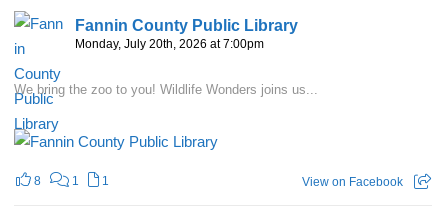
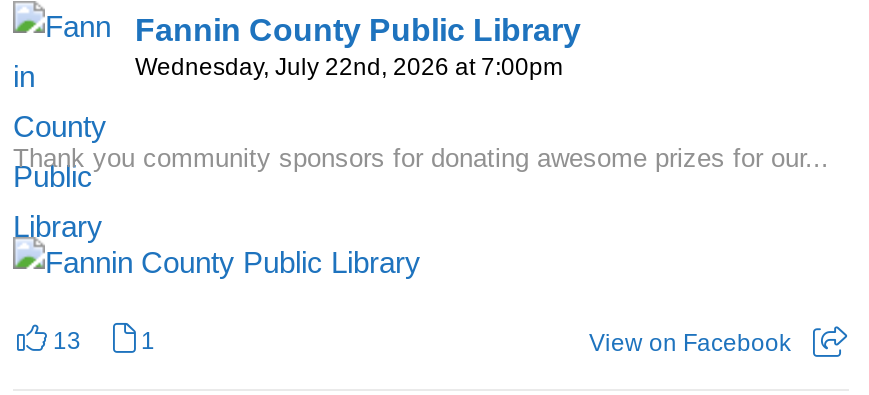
[75,36,264,50] Monday, July 20th, 2026 at 7:00pm -> [135,52,563,80] Wednesday, July 22nd, 2026 at 7:00pm
[14,81,318,96] We bring the zoo to you! Wildlife Wonders joins us... -> [13,142,829,172] Thank you community sponsors for donating awesome prizes for our...
[34,174,79,188] 8 | 1 -> [53,326,81,354] 13

